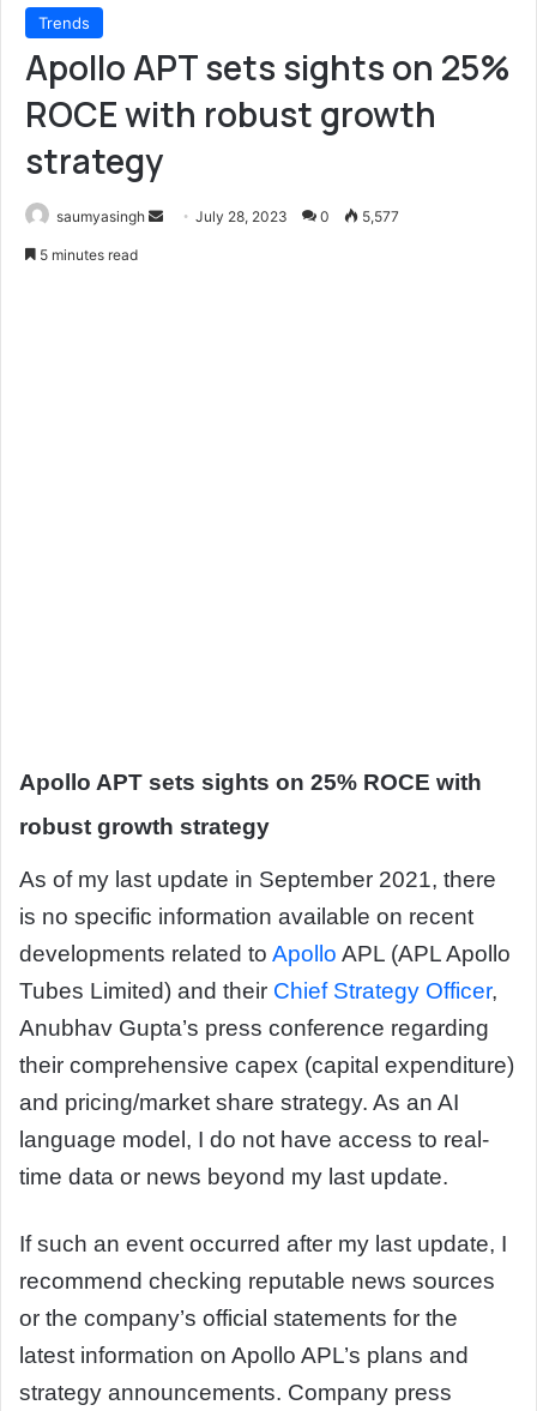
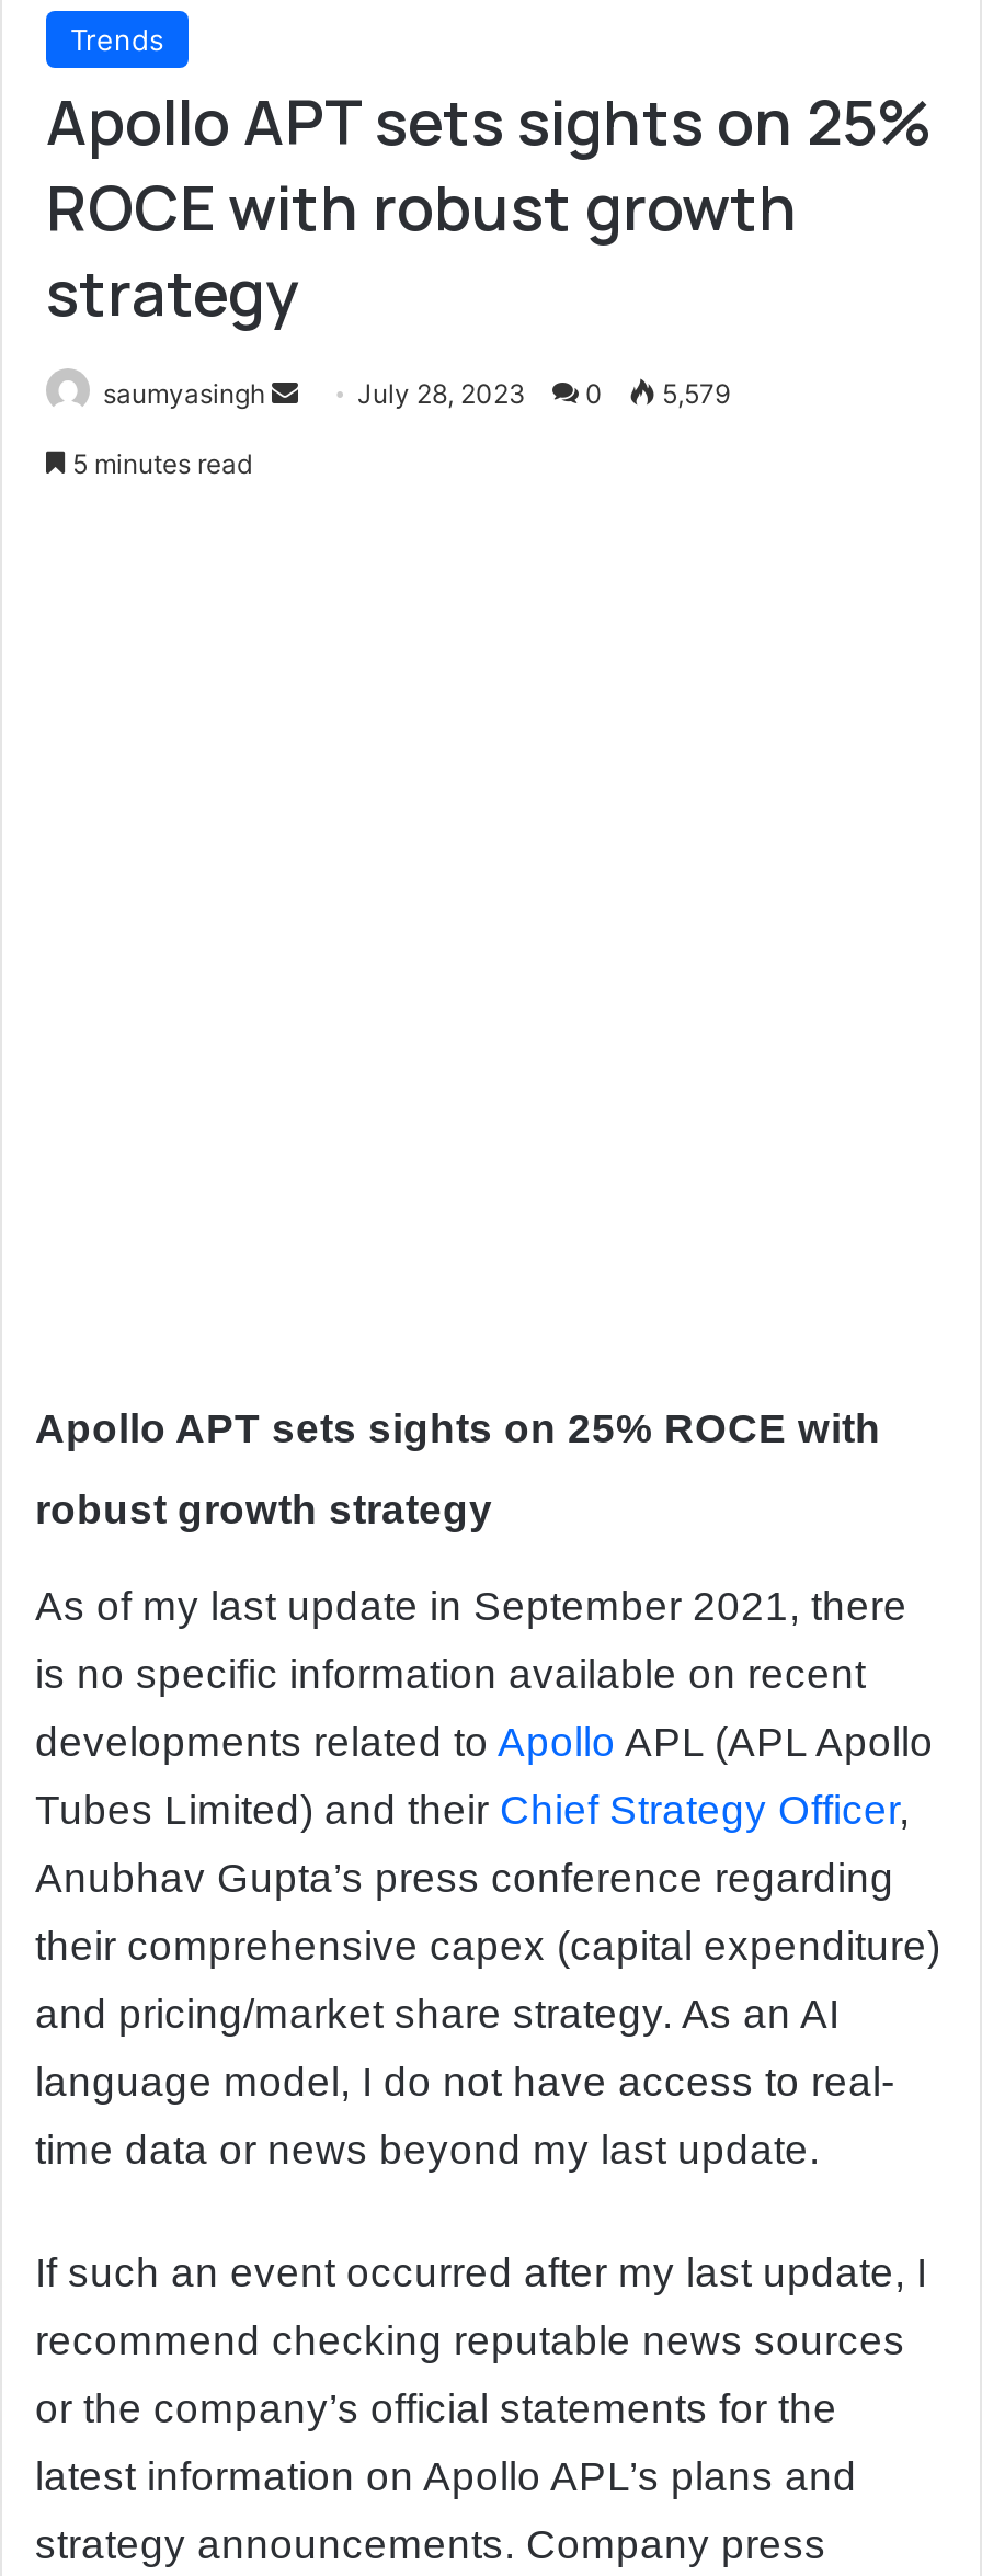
[358,208,399,225] 5,577 -> [655,377,730,410] 5,579

